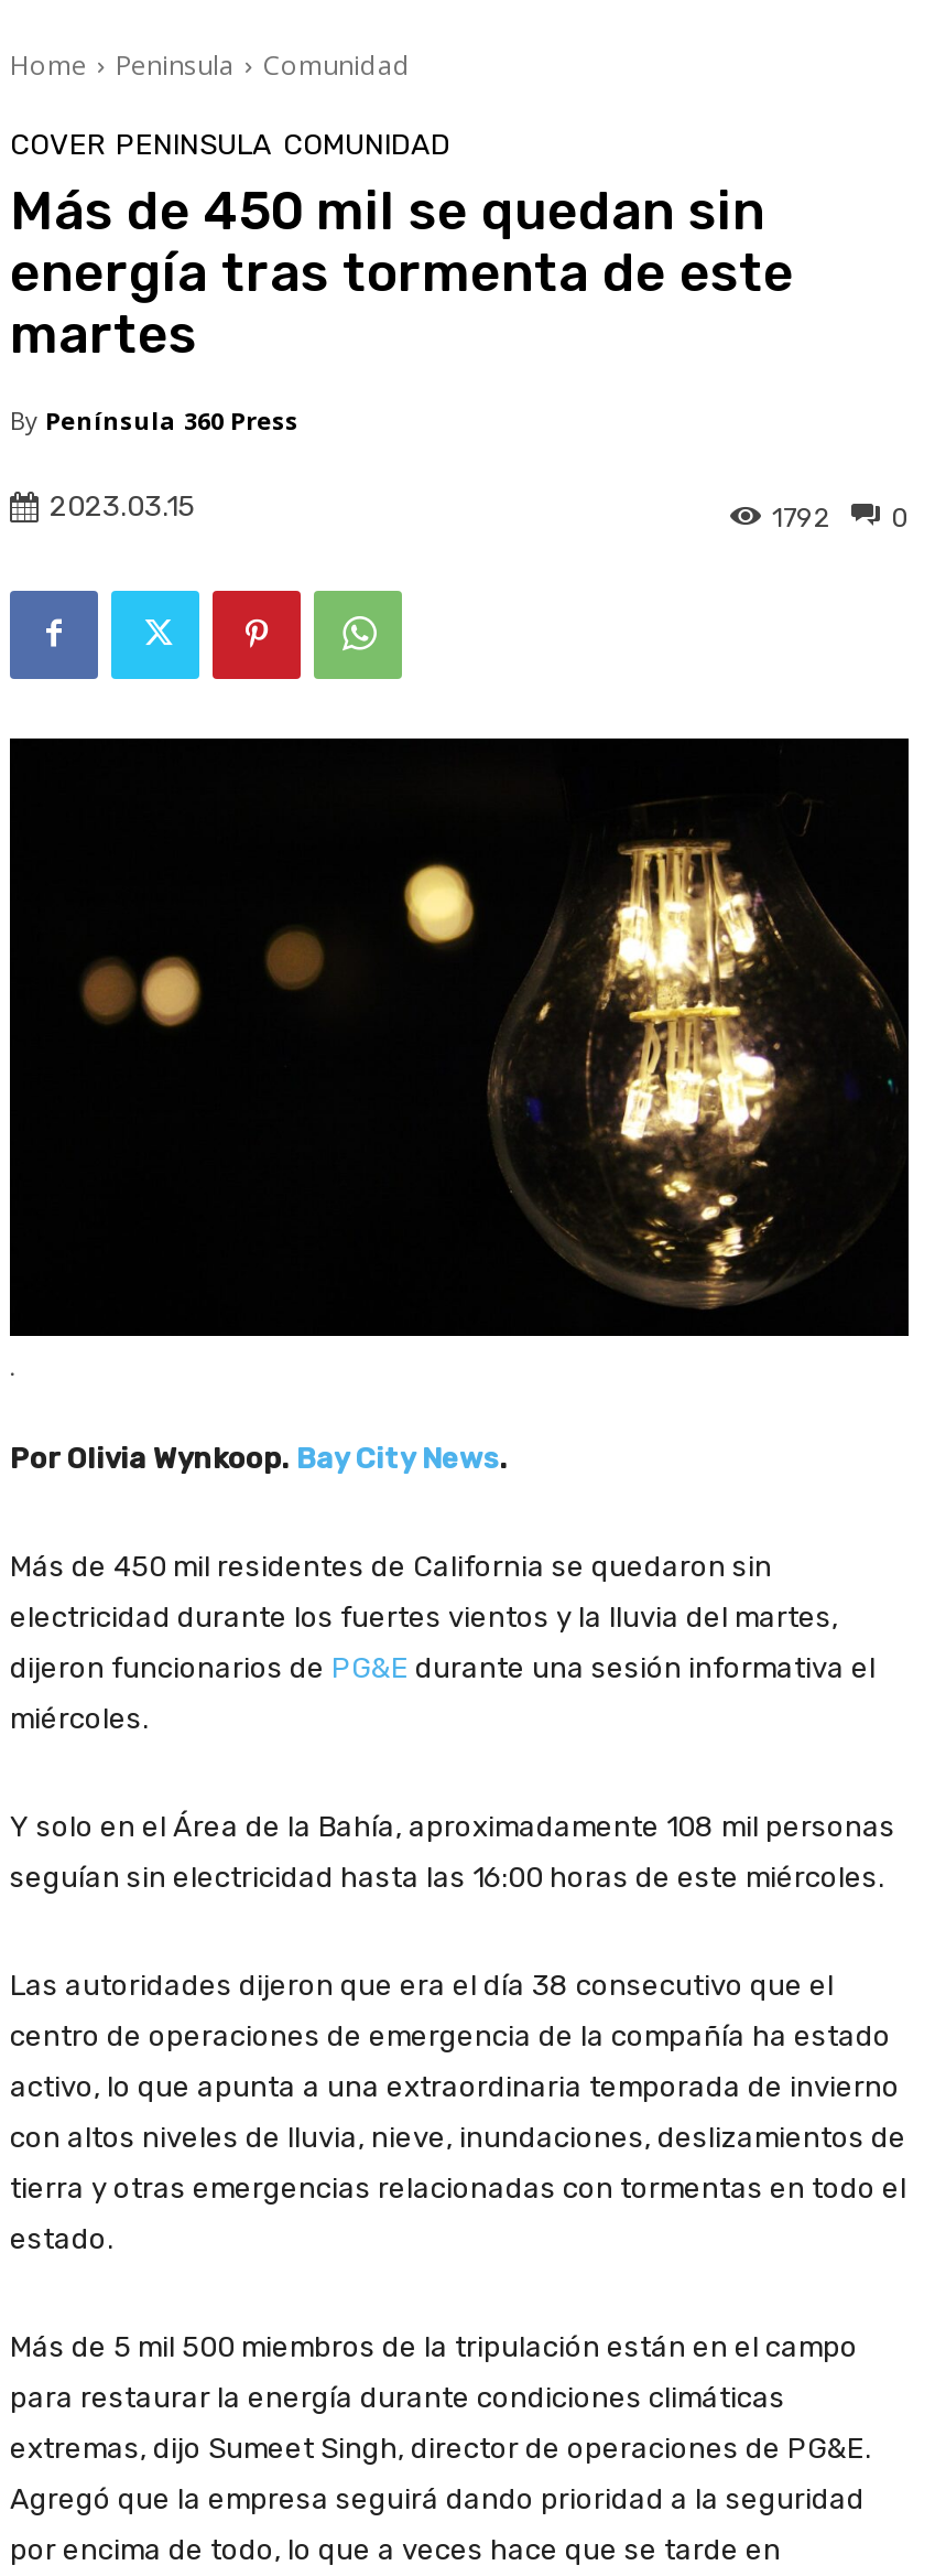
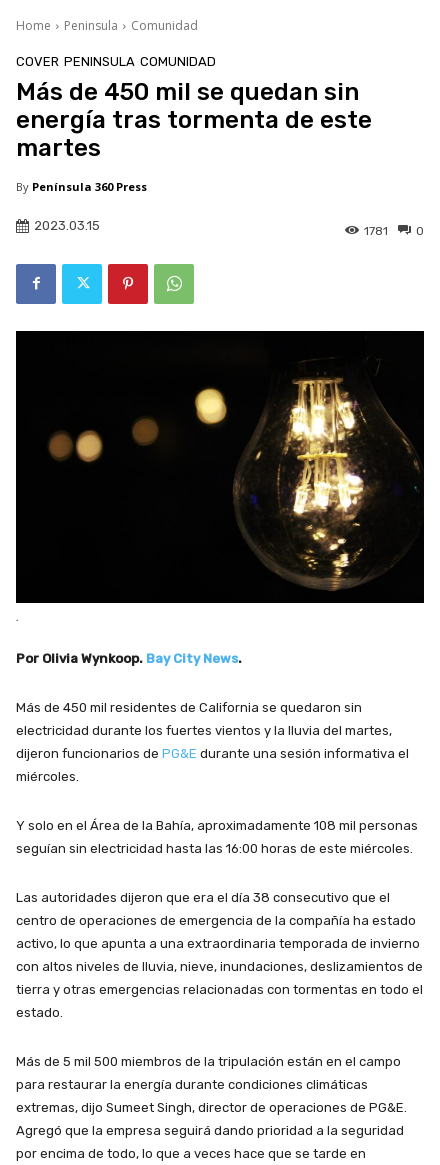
[772,502,909,533] 1792 0 -> [364,224,424,238] 1781 0

